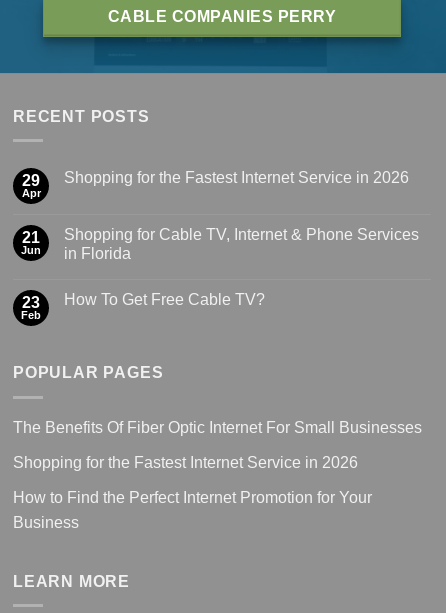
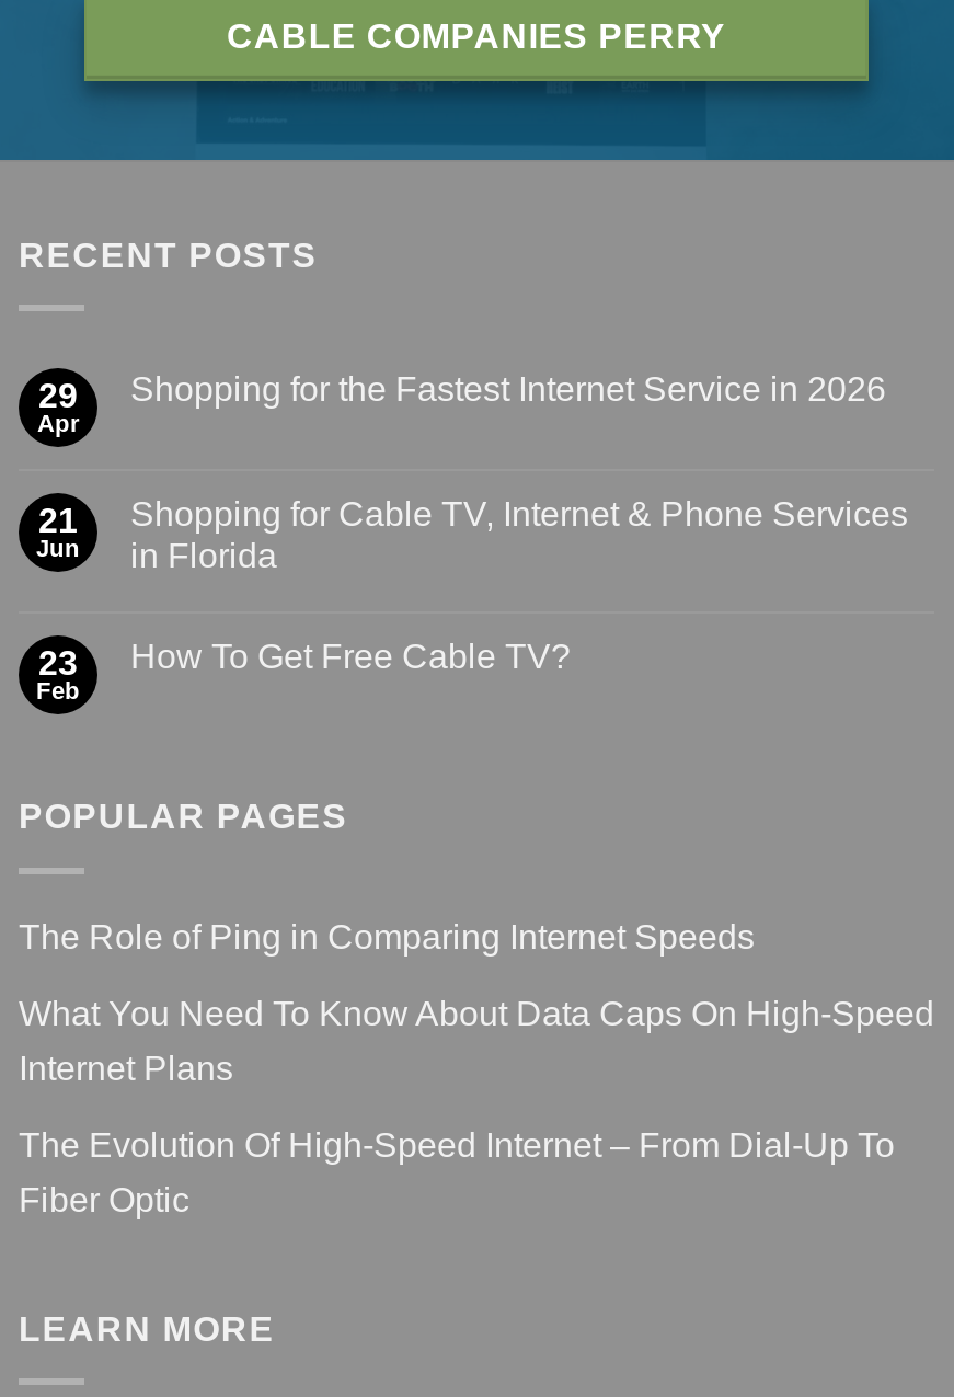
[13,419,422,531] The Benefits Of Fiber Optic Internet For Small Businesses | Shopping for the Fastest Internet Service in 2026 | How to Find the Perfect Internet Promotion for Your | Business -> [19,918,934,1218] The Role of Ping in Comparing Internet Speeds | What You Need To Know About Data Caps On High-Speed | Internet Plans | The Evolution Of High-Speed Internet – From Dial-Up To | Fiber Optic

